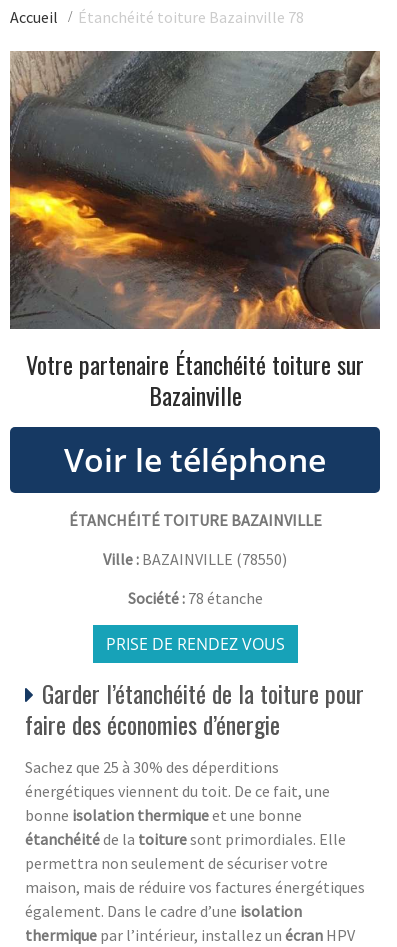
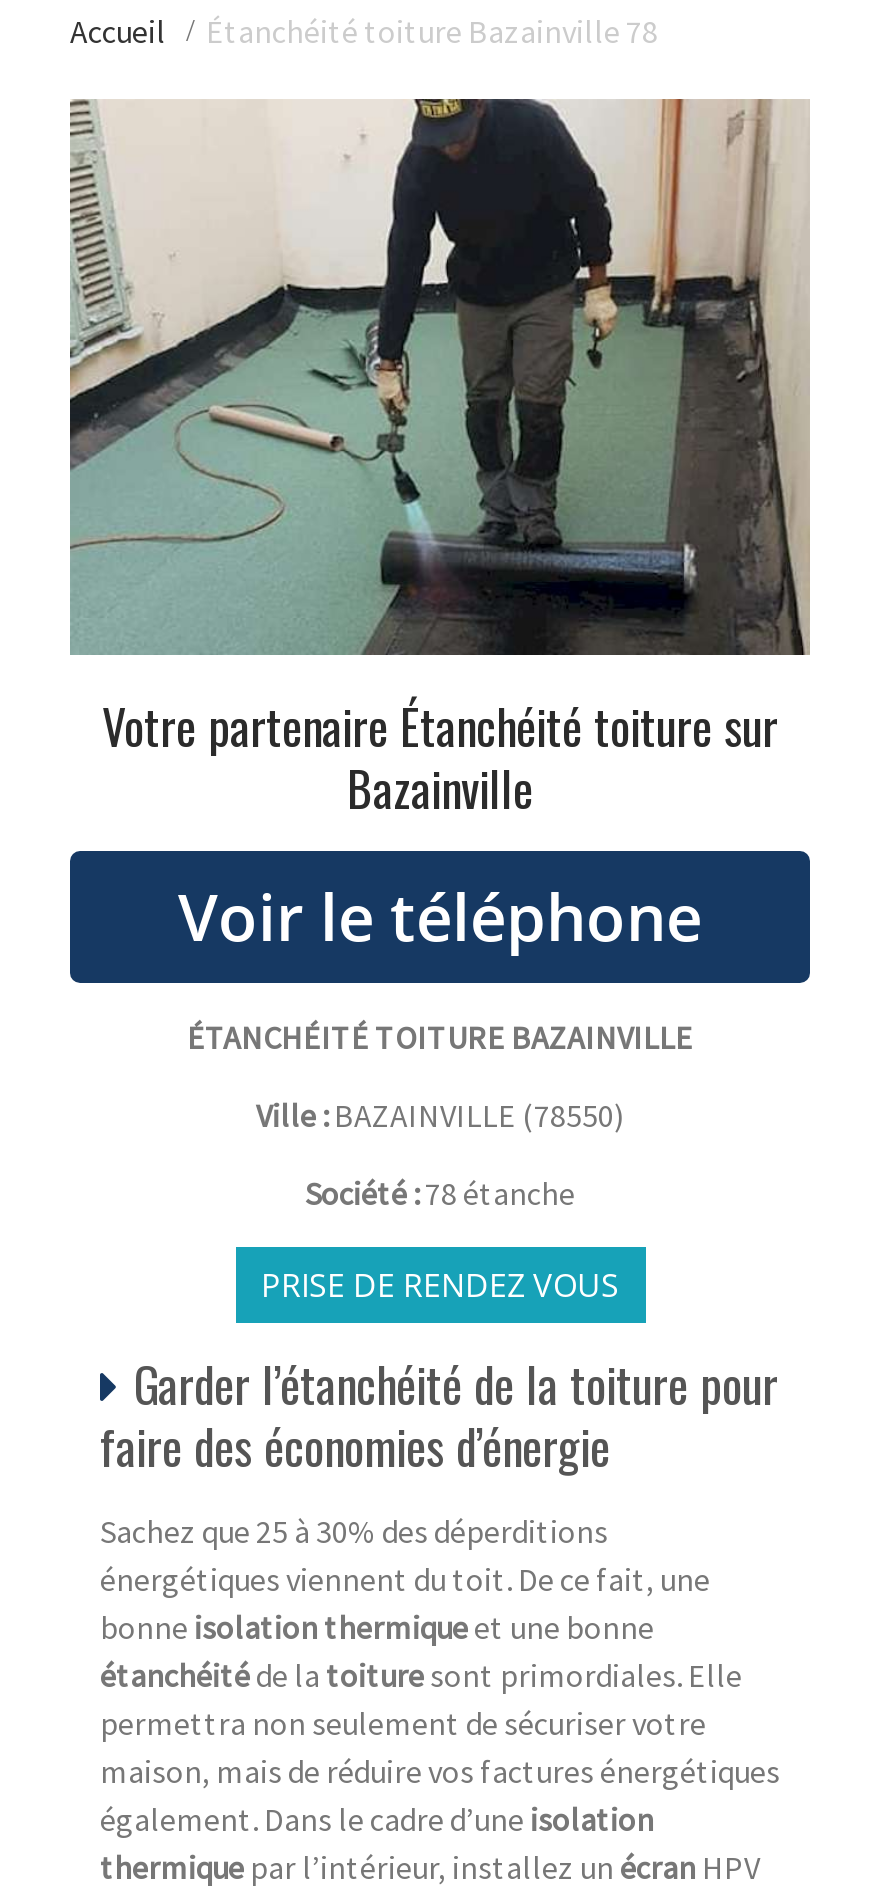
[9,50,380,330] [image] -> [68,99,810,657] [image]

